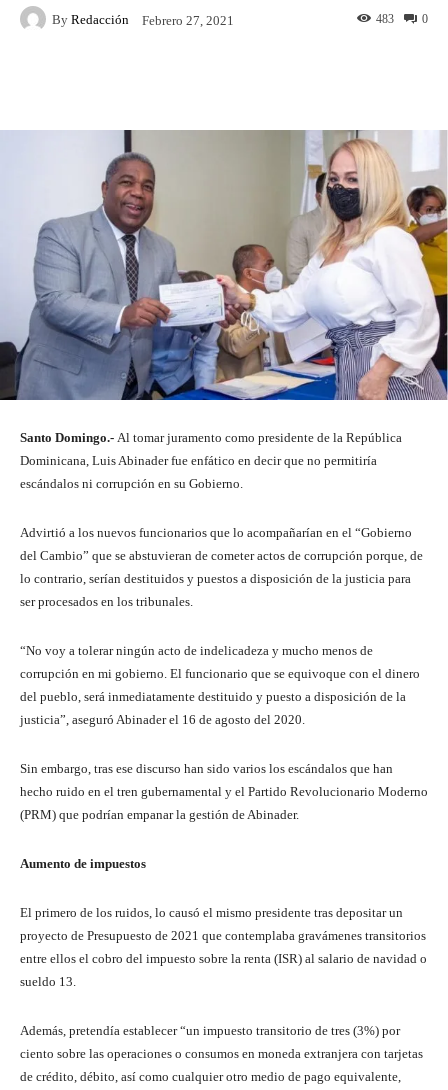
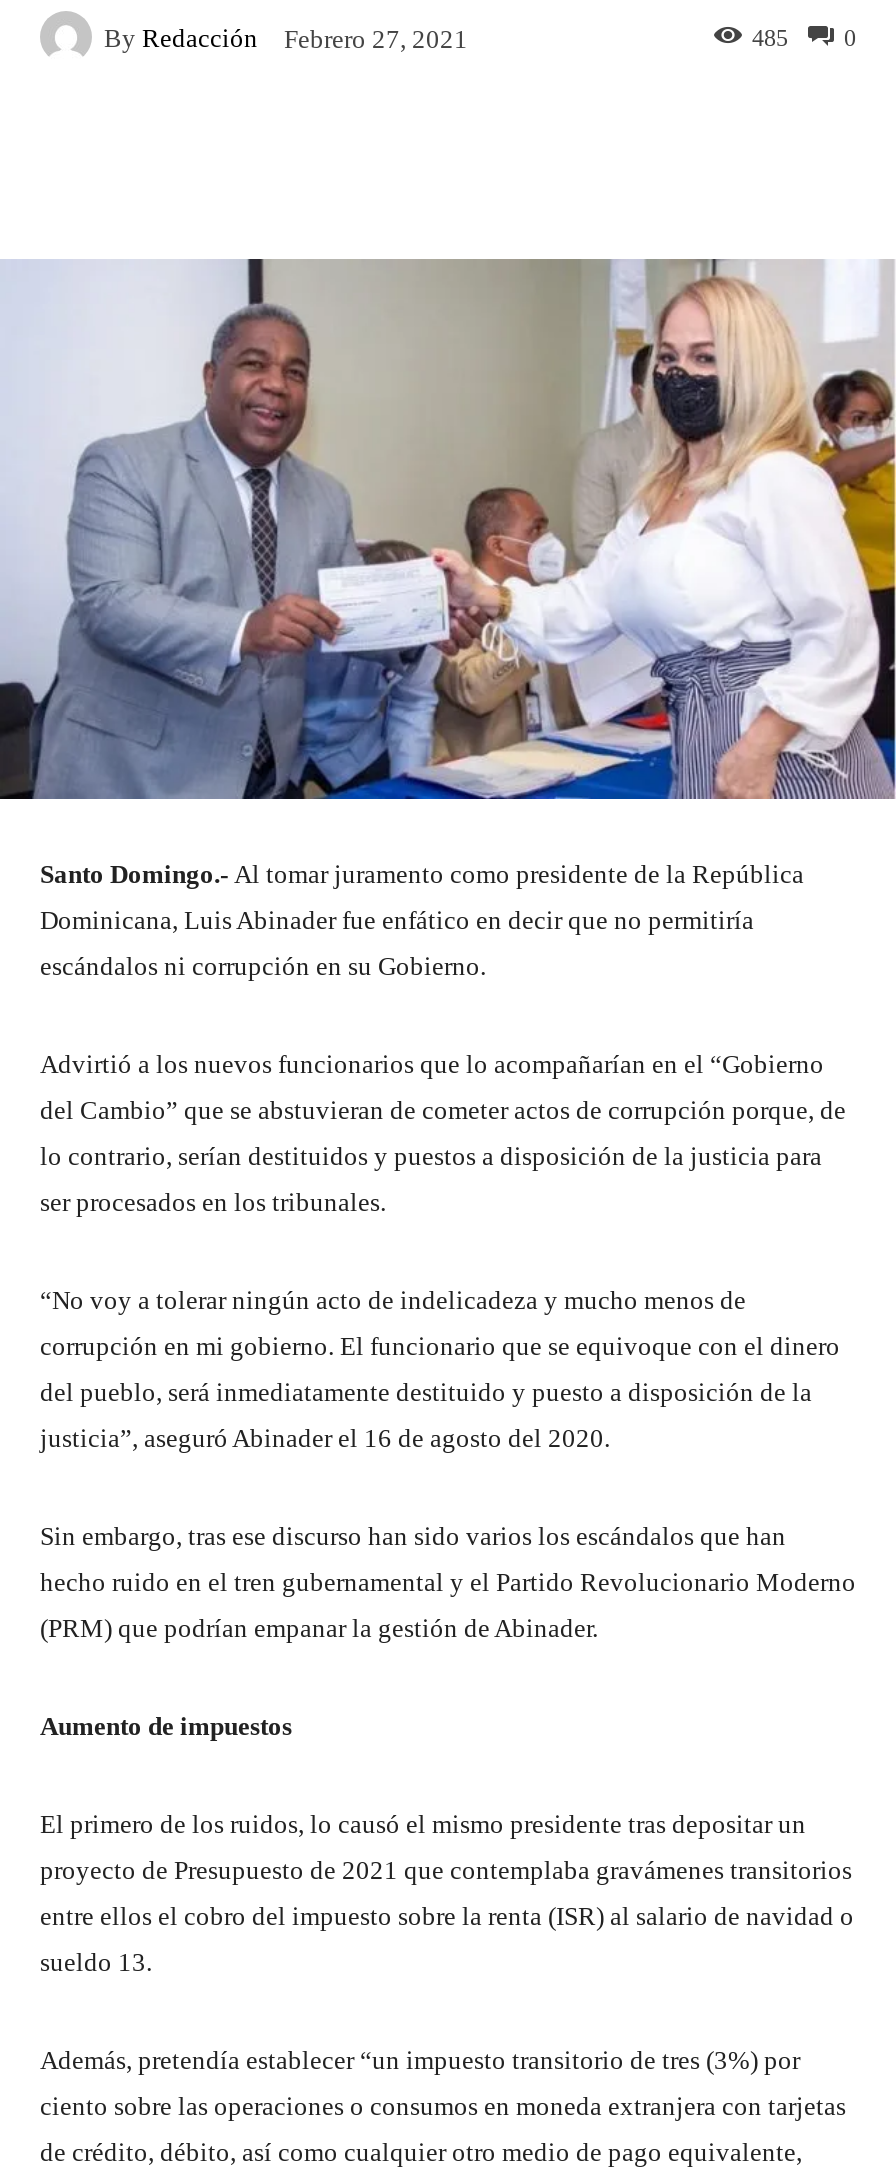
[376,12,428,26] 483 0 -> [752,23,856,51] 485 0

